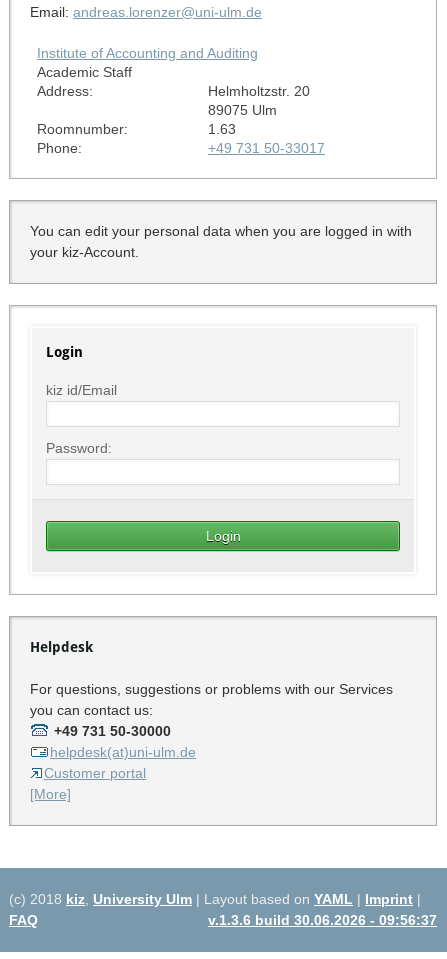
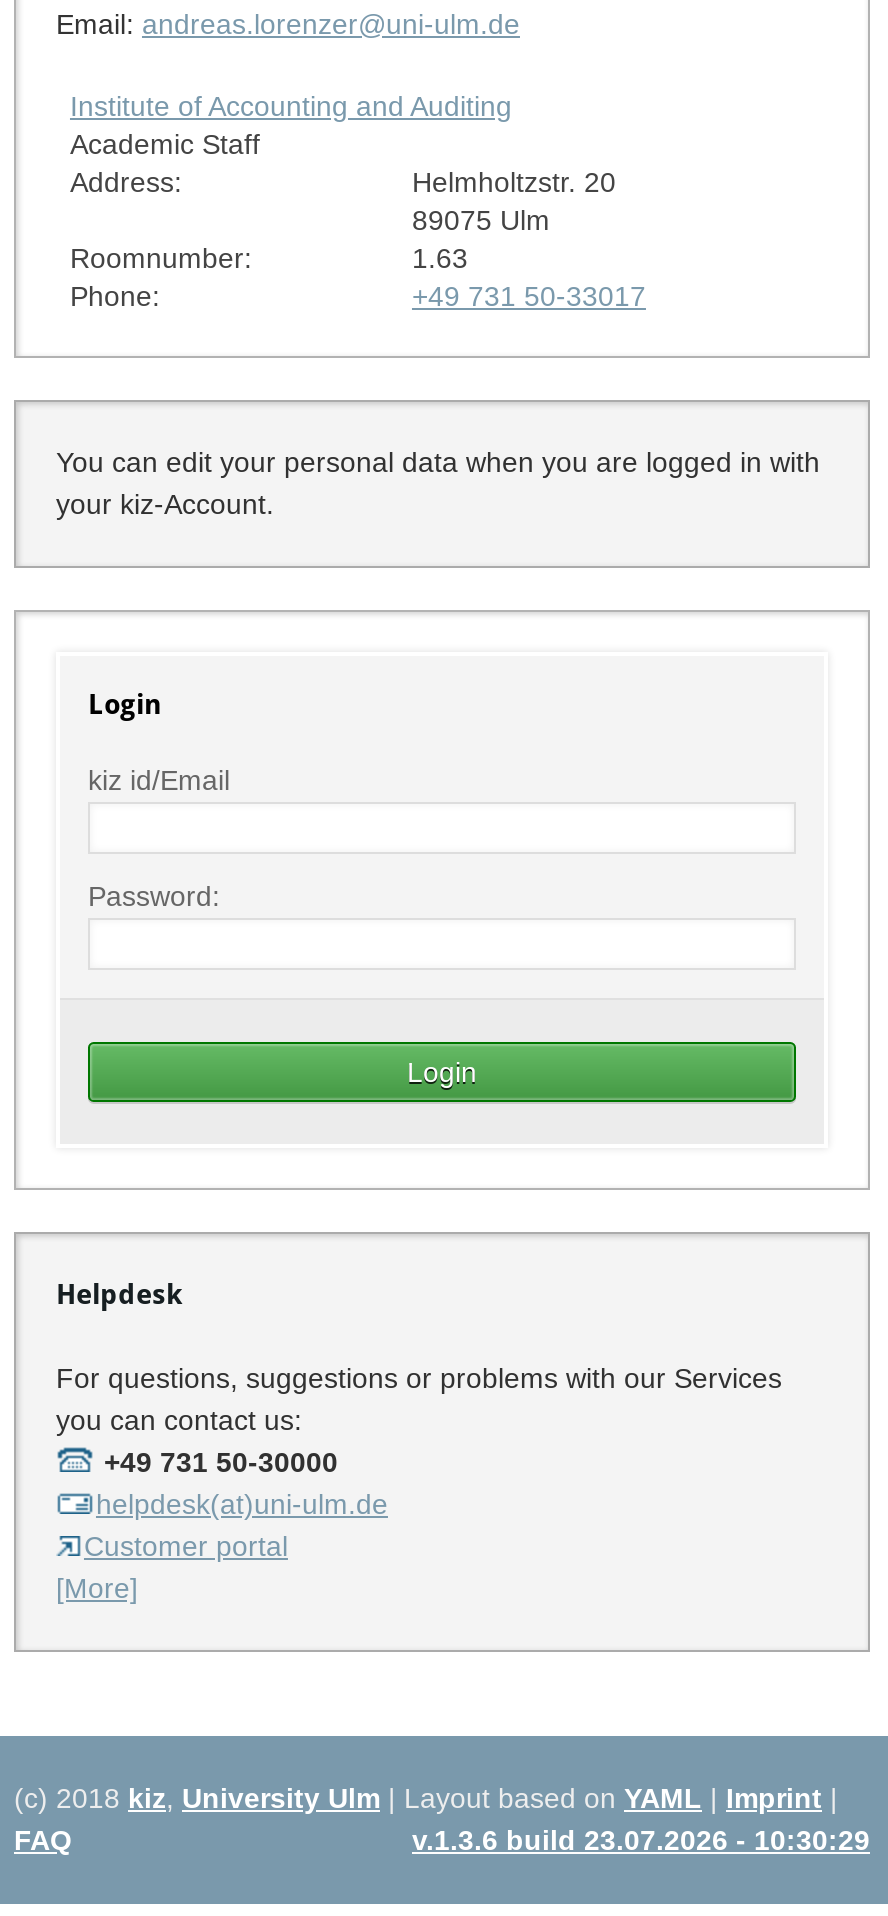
[208,912,437,928] v.1.3.6 build 30.06.2026 - 09:56:37 -> [412,1824,870,1856] v.1.3.6 build 23.07.2026 - 10:30:29

